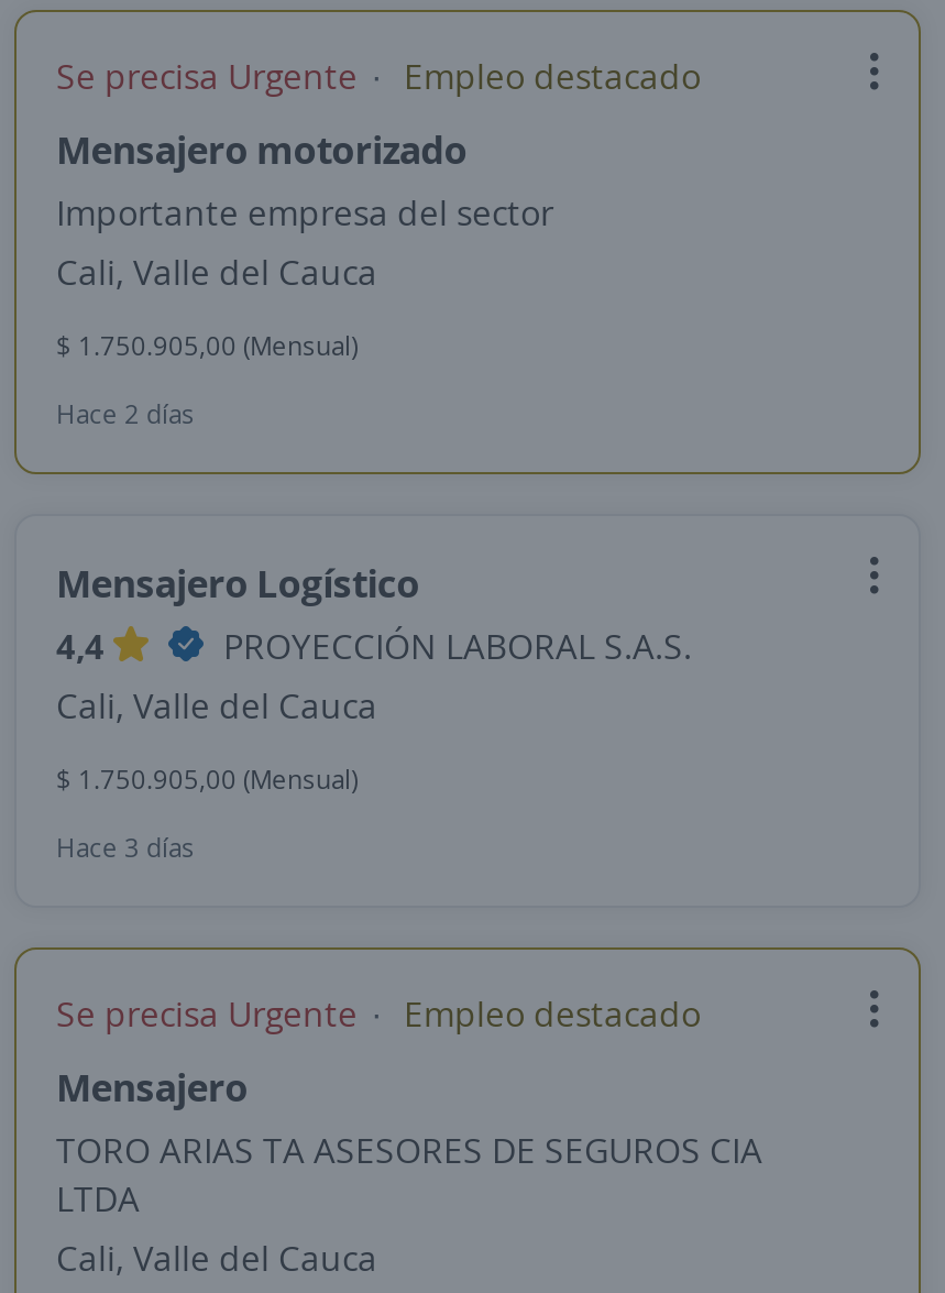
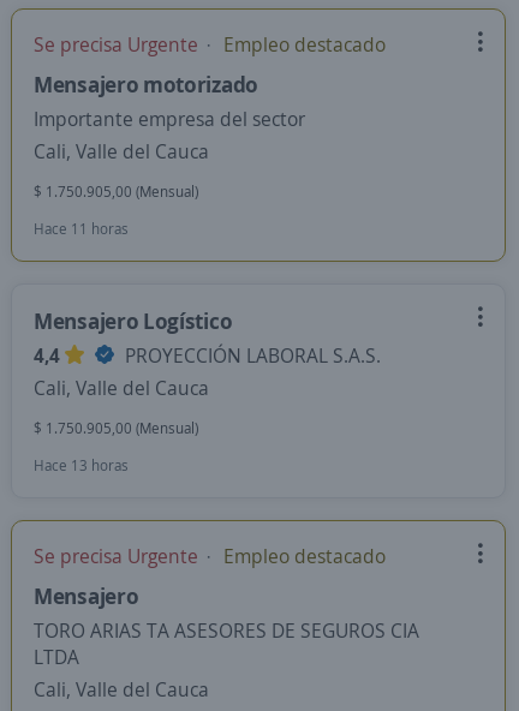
[56,395,195,432] Hace 2 días -> [34,219,129,239] Hace 11 horas
[56,829,195,866] Hace 3 días -> [34,455,129,476] Hace 13 horas

